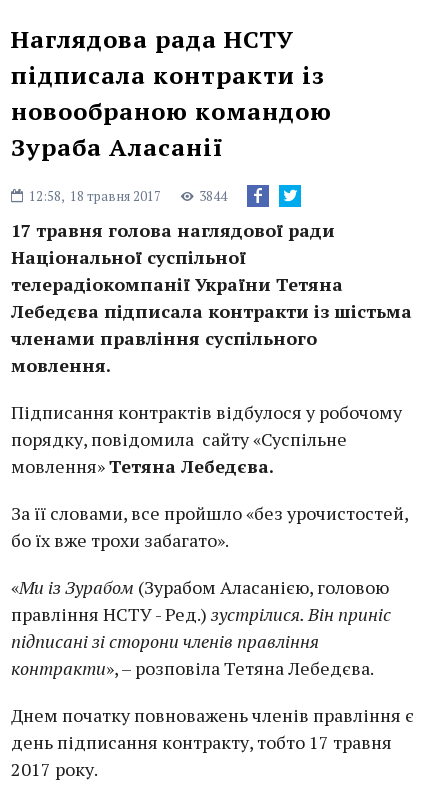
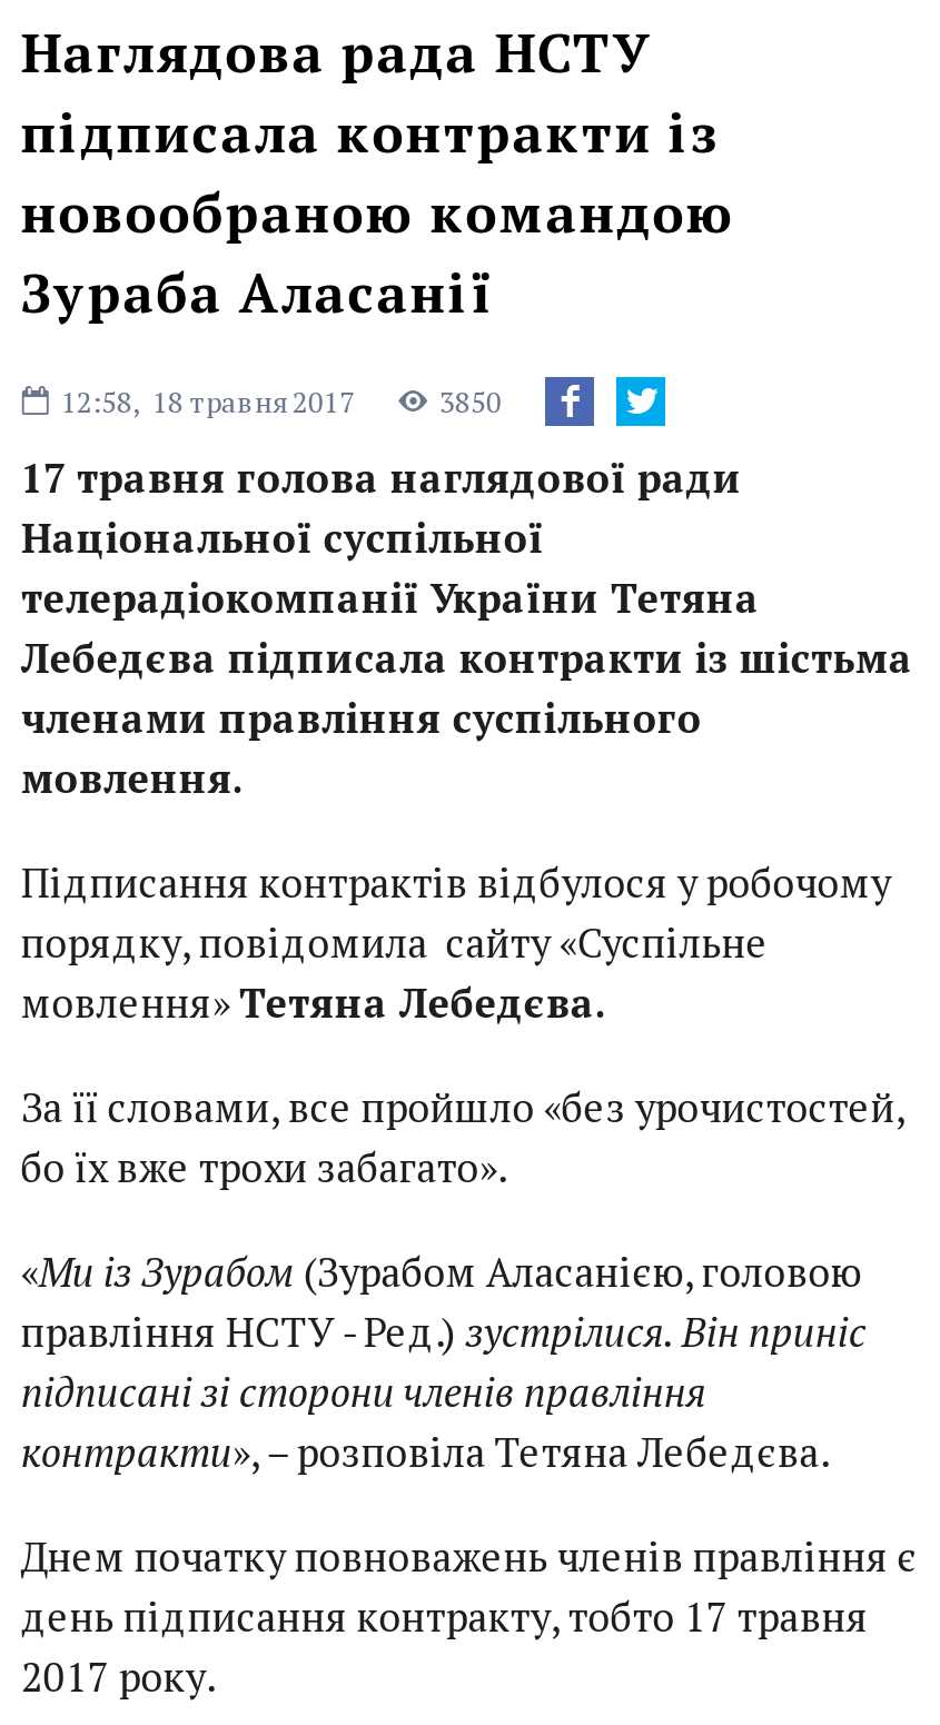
[199,187,227,205] 3844 -> [439,382,501,422] 3850

